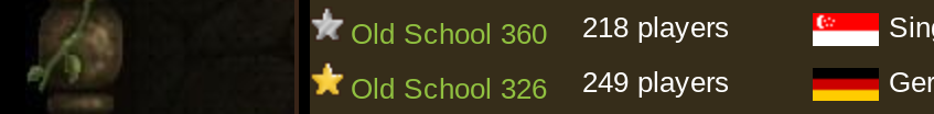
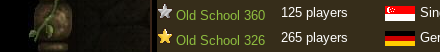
[351,11,730,50] Old School 360 218 players -> [175,5,347,23] Old School 360 125 players
[351,66,730,105] Old School 326 249 players -> [175,30,347,48] Old School 326 265 players

